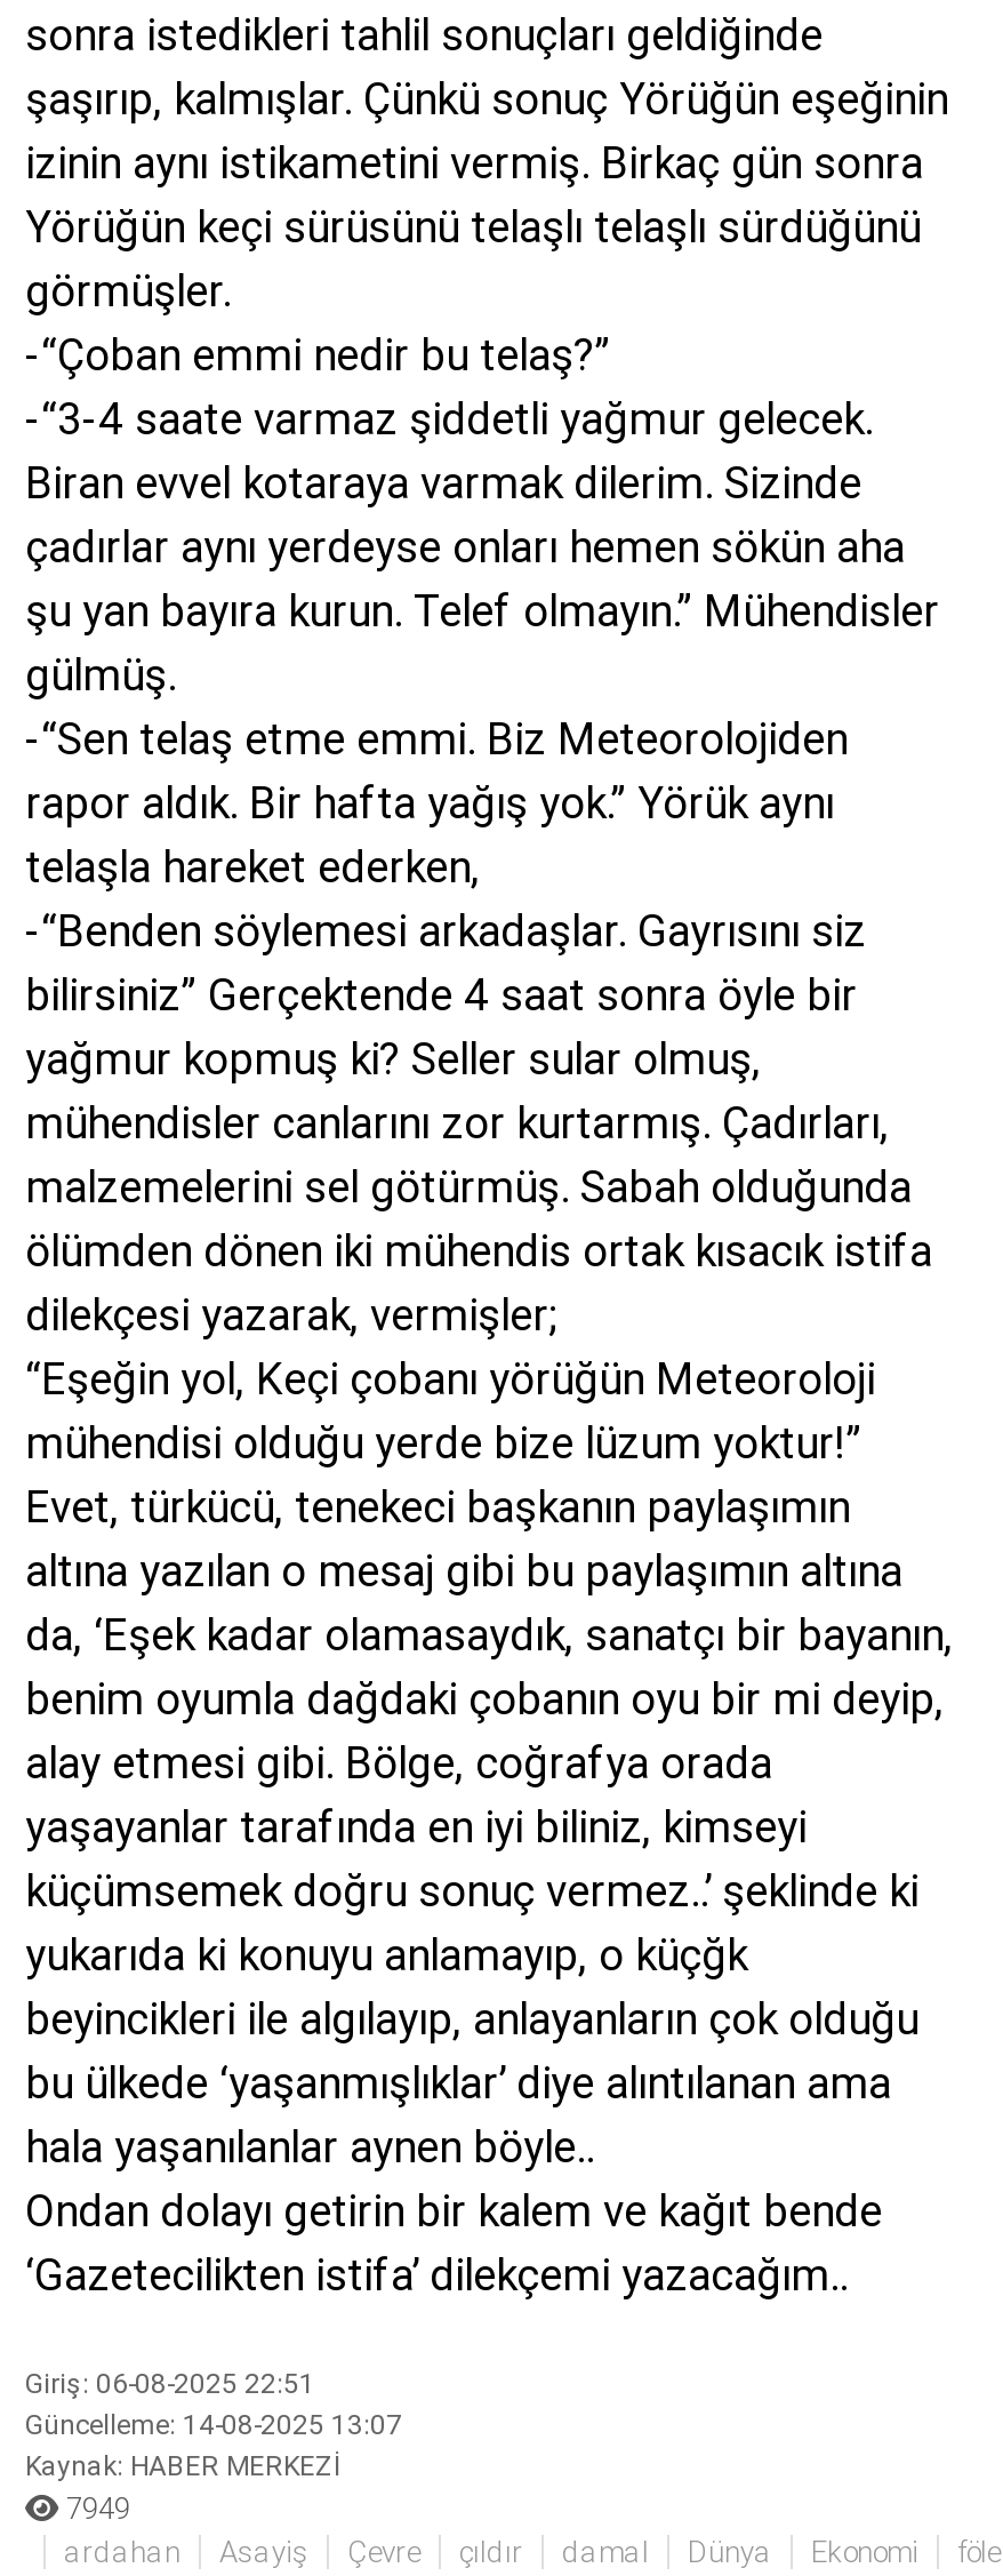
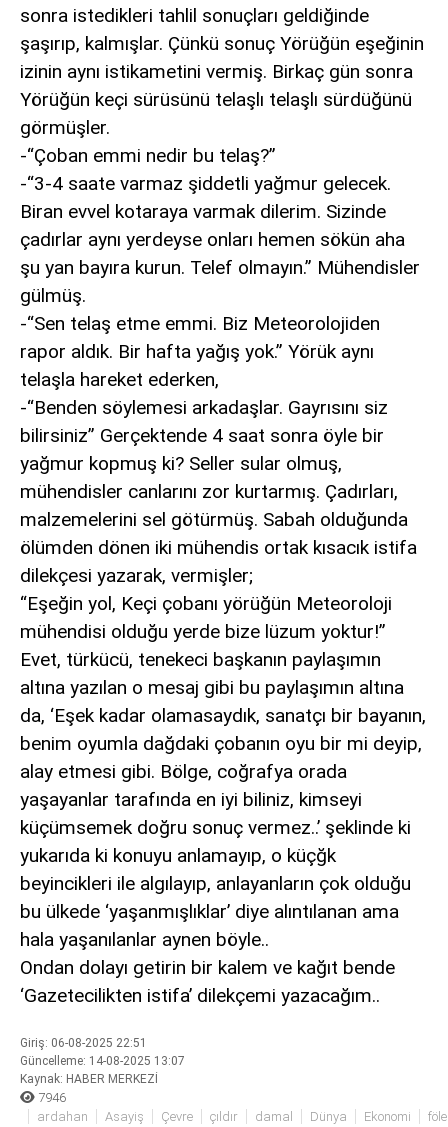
[59,2492,130,2527] 7949 -> [35,1090,66,1105] 7946

